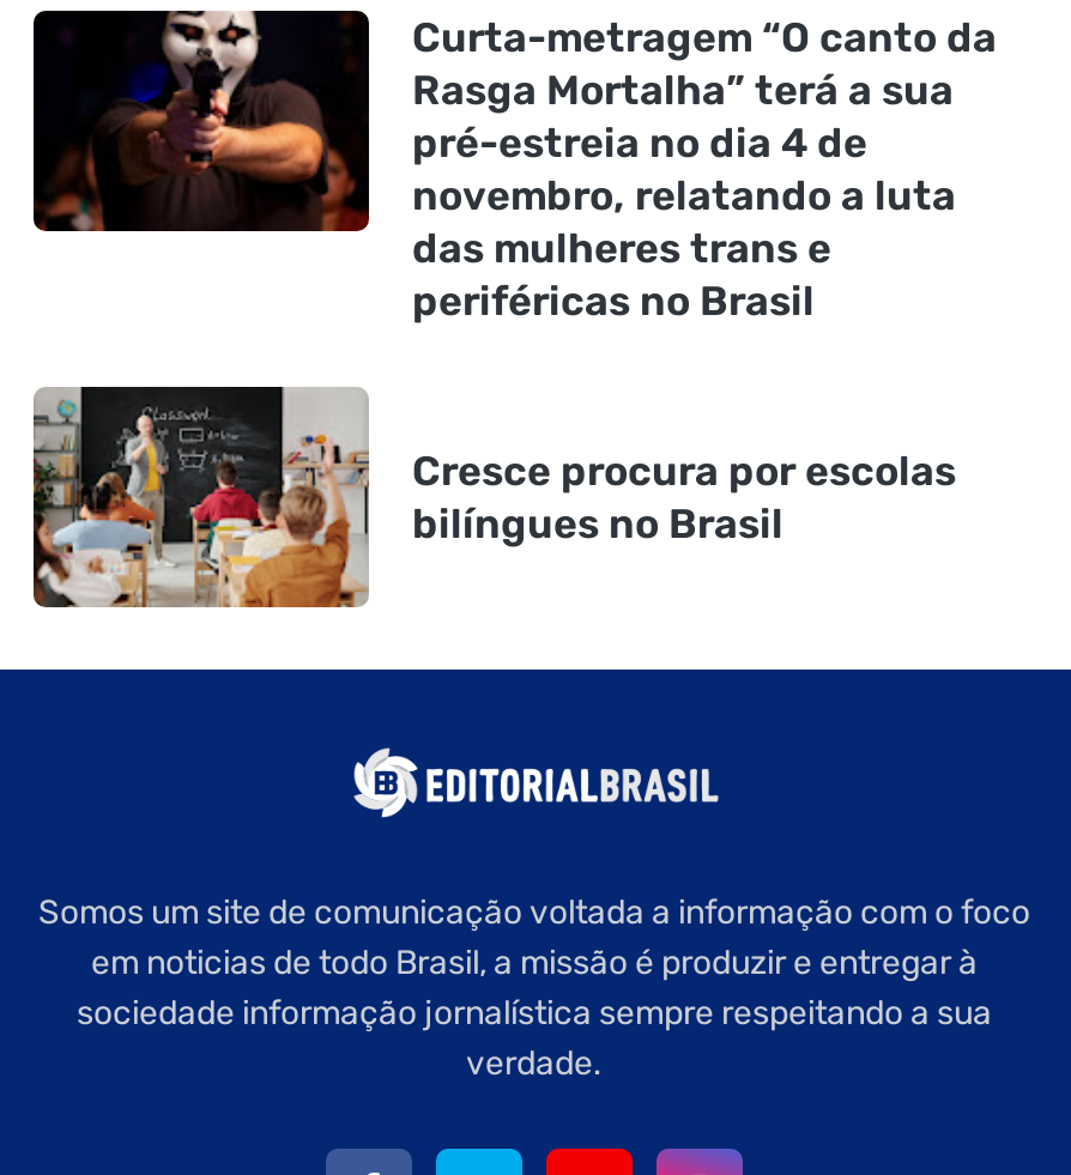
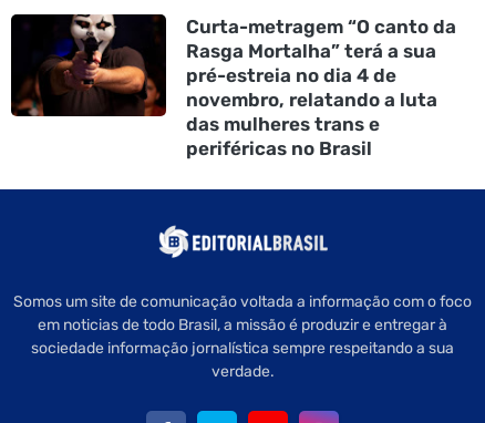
[31,384,956,610] [image] | Cresce procura por escolas | bilíngues no Brasil -> none

